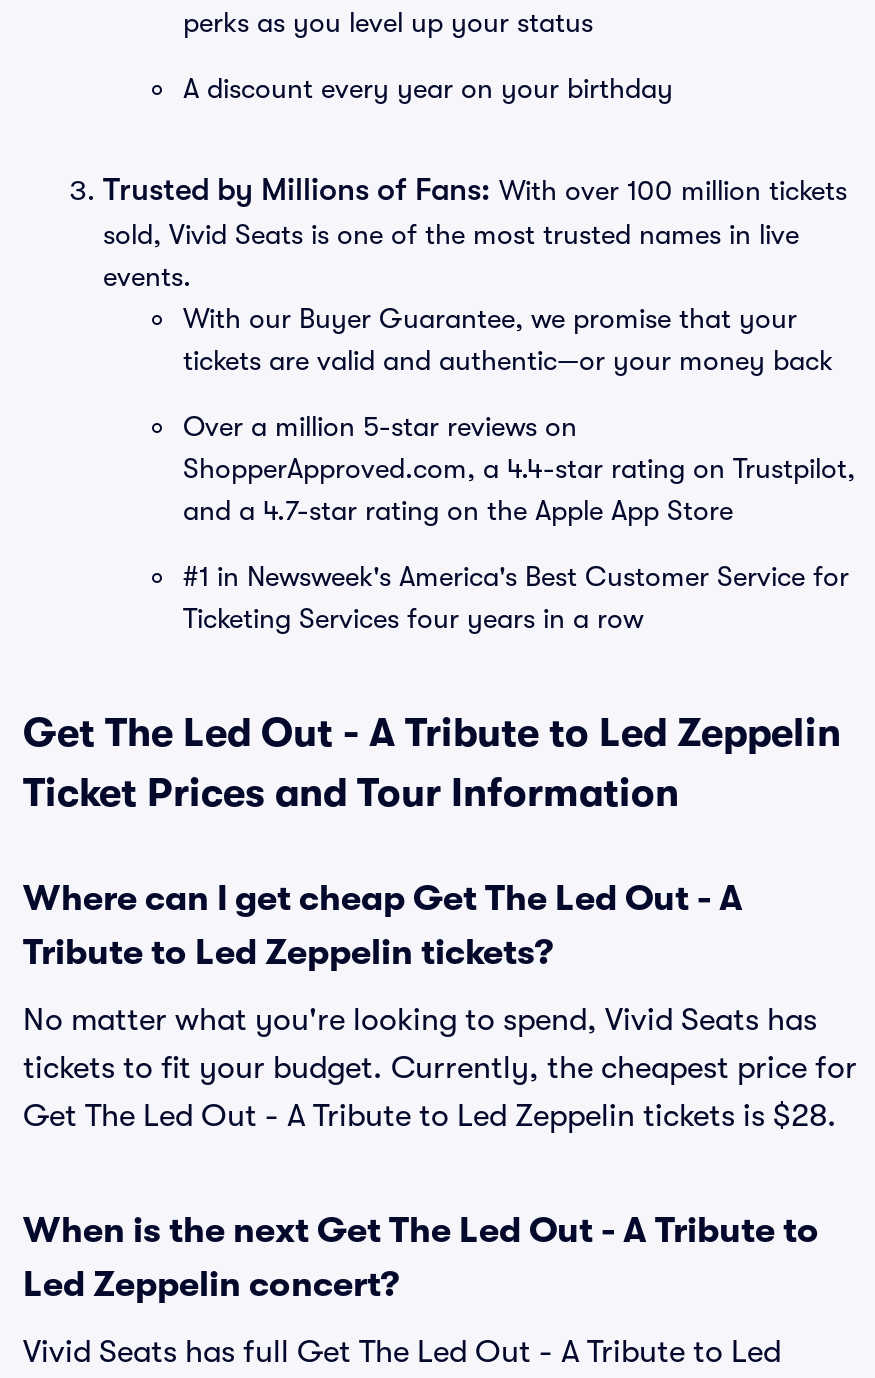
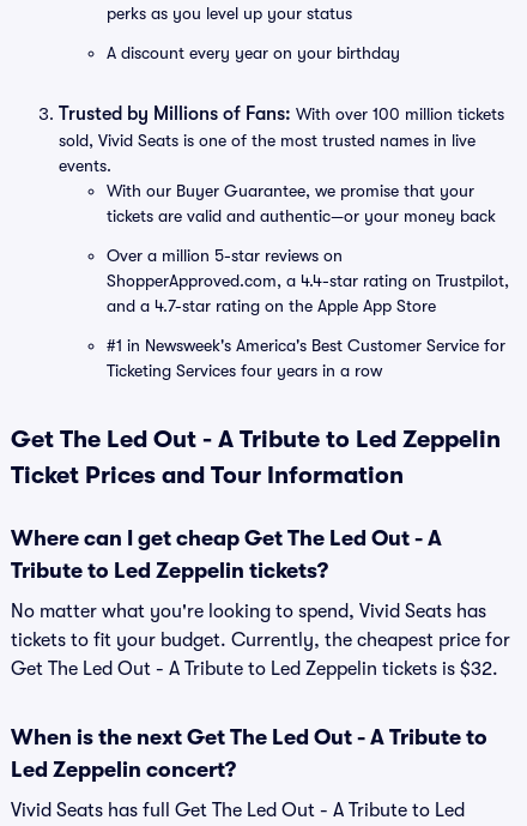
[23,1098,837,1134] Get The Led Out - A Tribute to Led Zeppelin tickets is $28. -> [11,658,498,680] Get The Led Out - A Tribute to Led Zeppelin tickets is $32.

